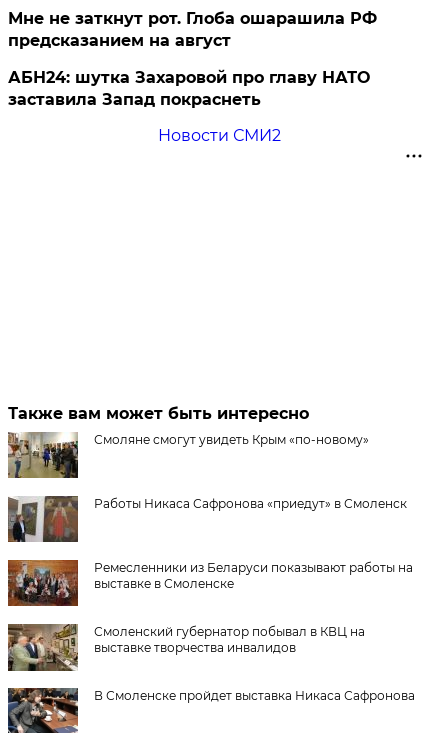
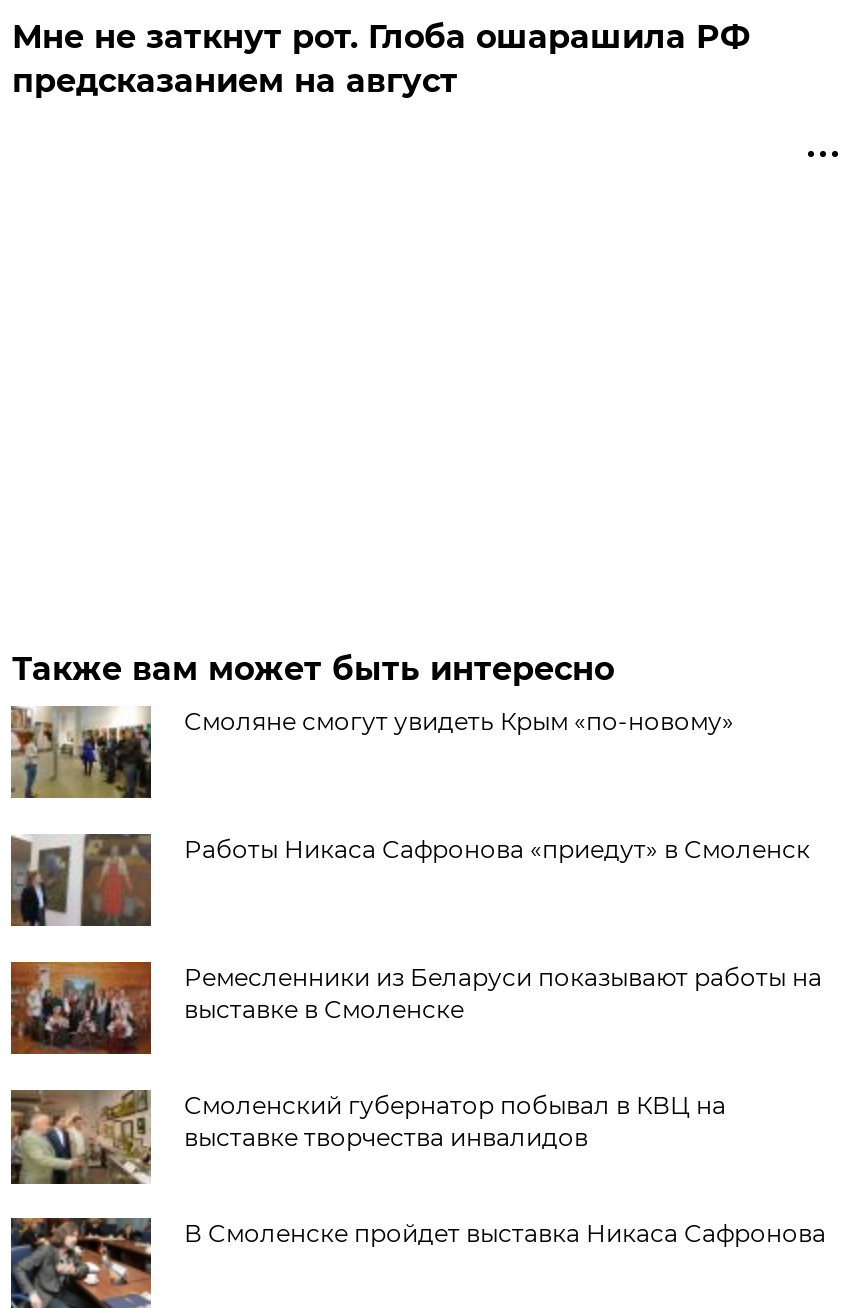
[8,68,370,145] АБН24: шутка Захаровой про главу НАТО | заставила Запад покраснеть | Новости СМИ2 -> none

